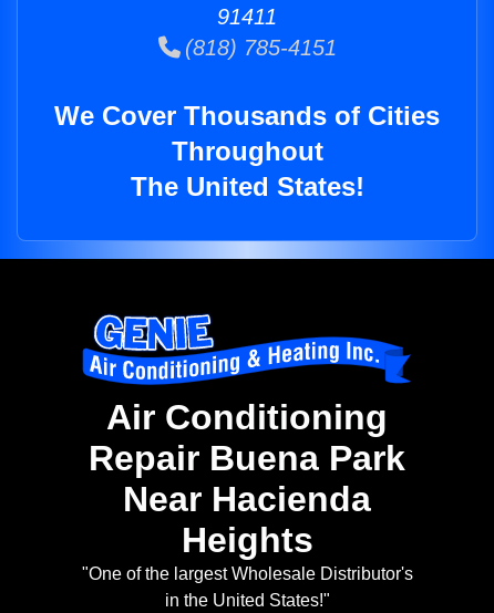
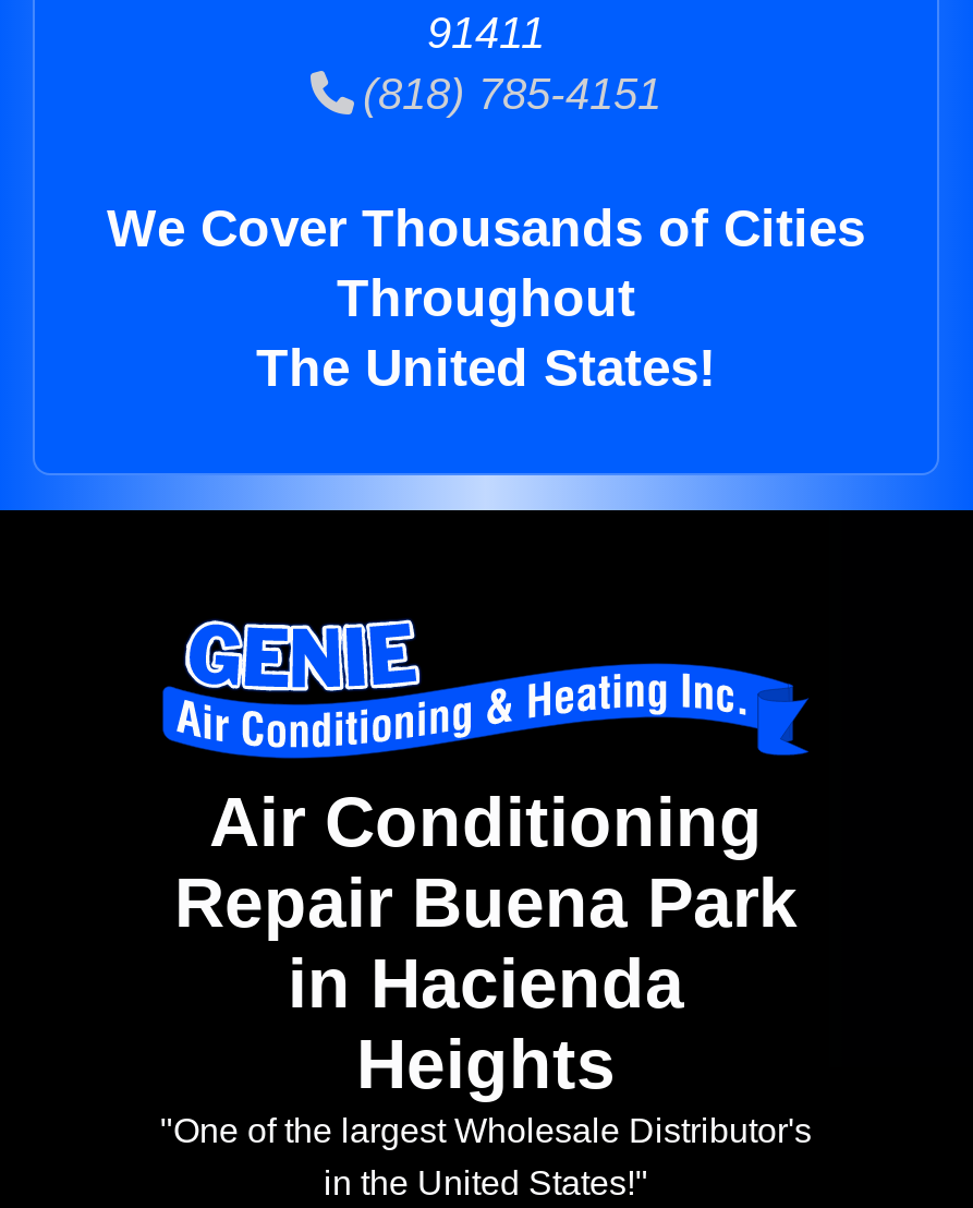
[123,479,371,519] Near Hacienda -> [288,945,684,1023] in Hacienda

